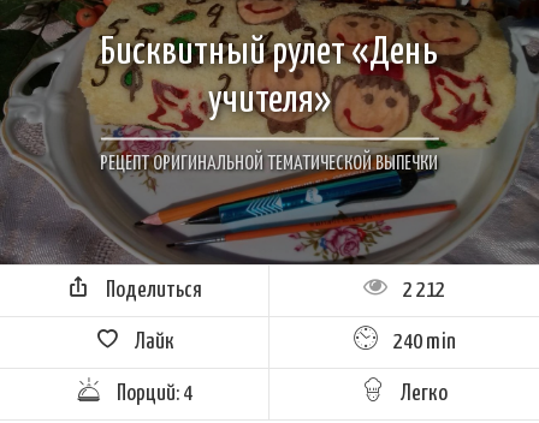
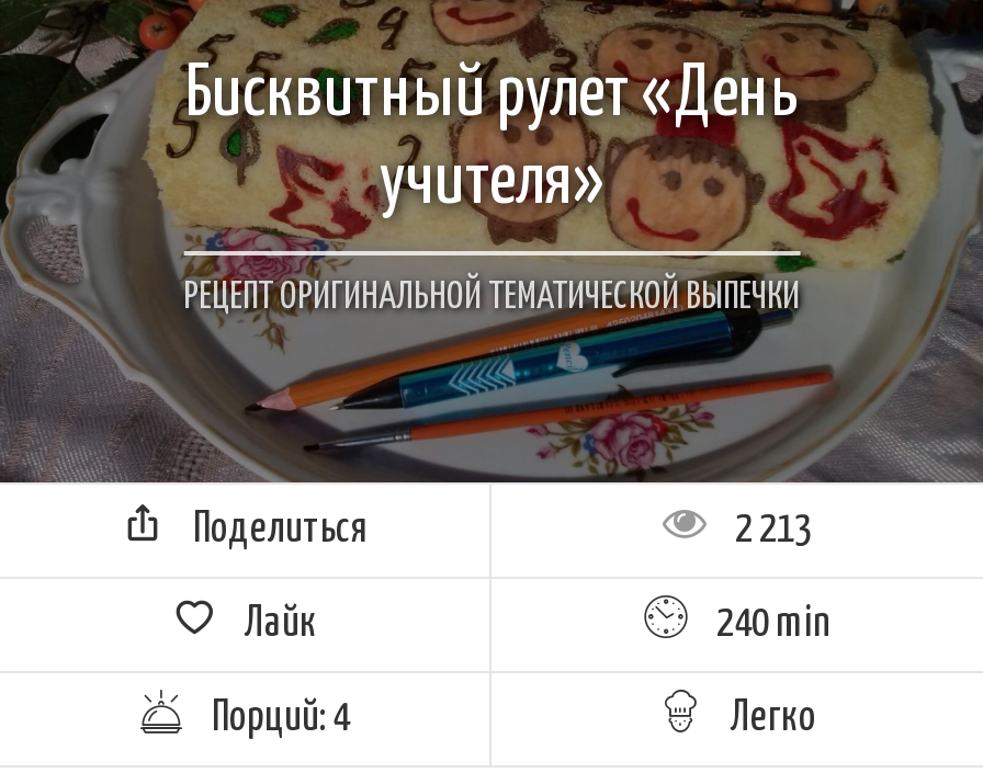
[403,279,445,302] 2 212 -> [735,510,812,551] 2 213

